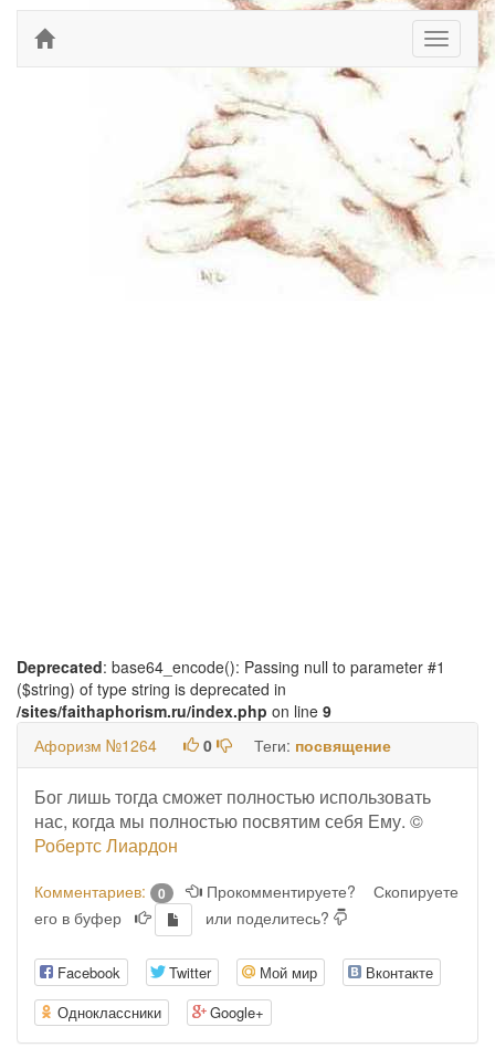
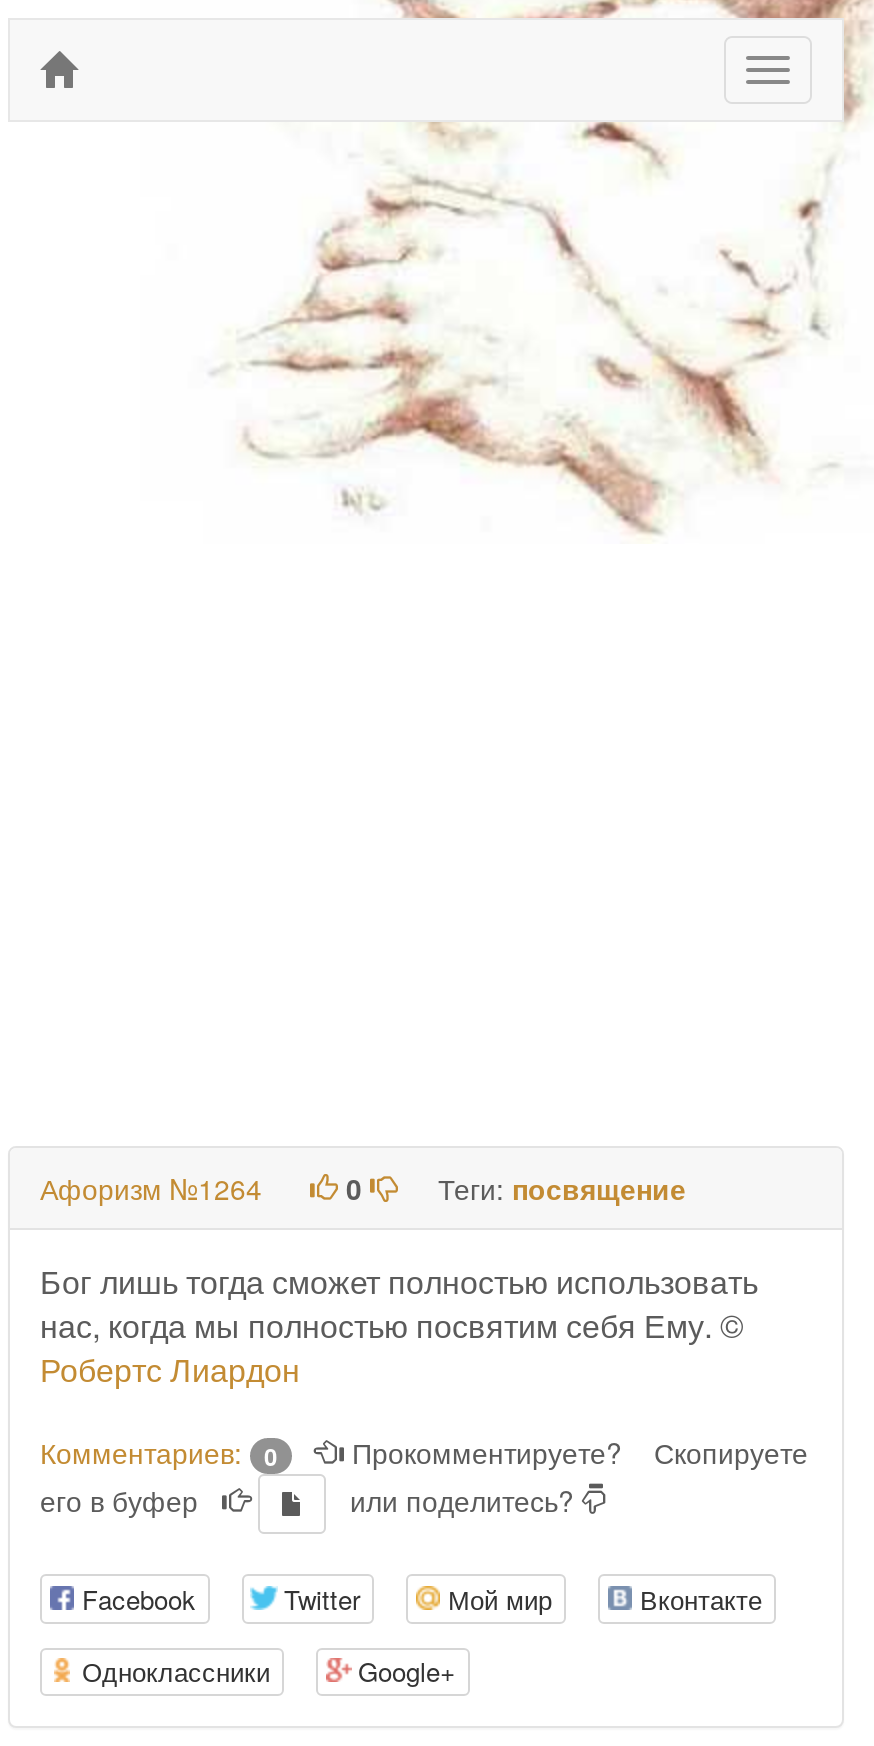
[17,656,445,722] Deprecated: base64_encode(): Passing null to parameter #1 | ($string) of type string is deprecated in | /sites/faithaphorism.ru/index.php on line 9 -> none

